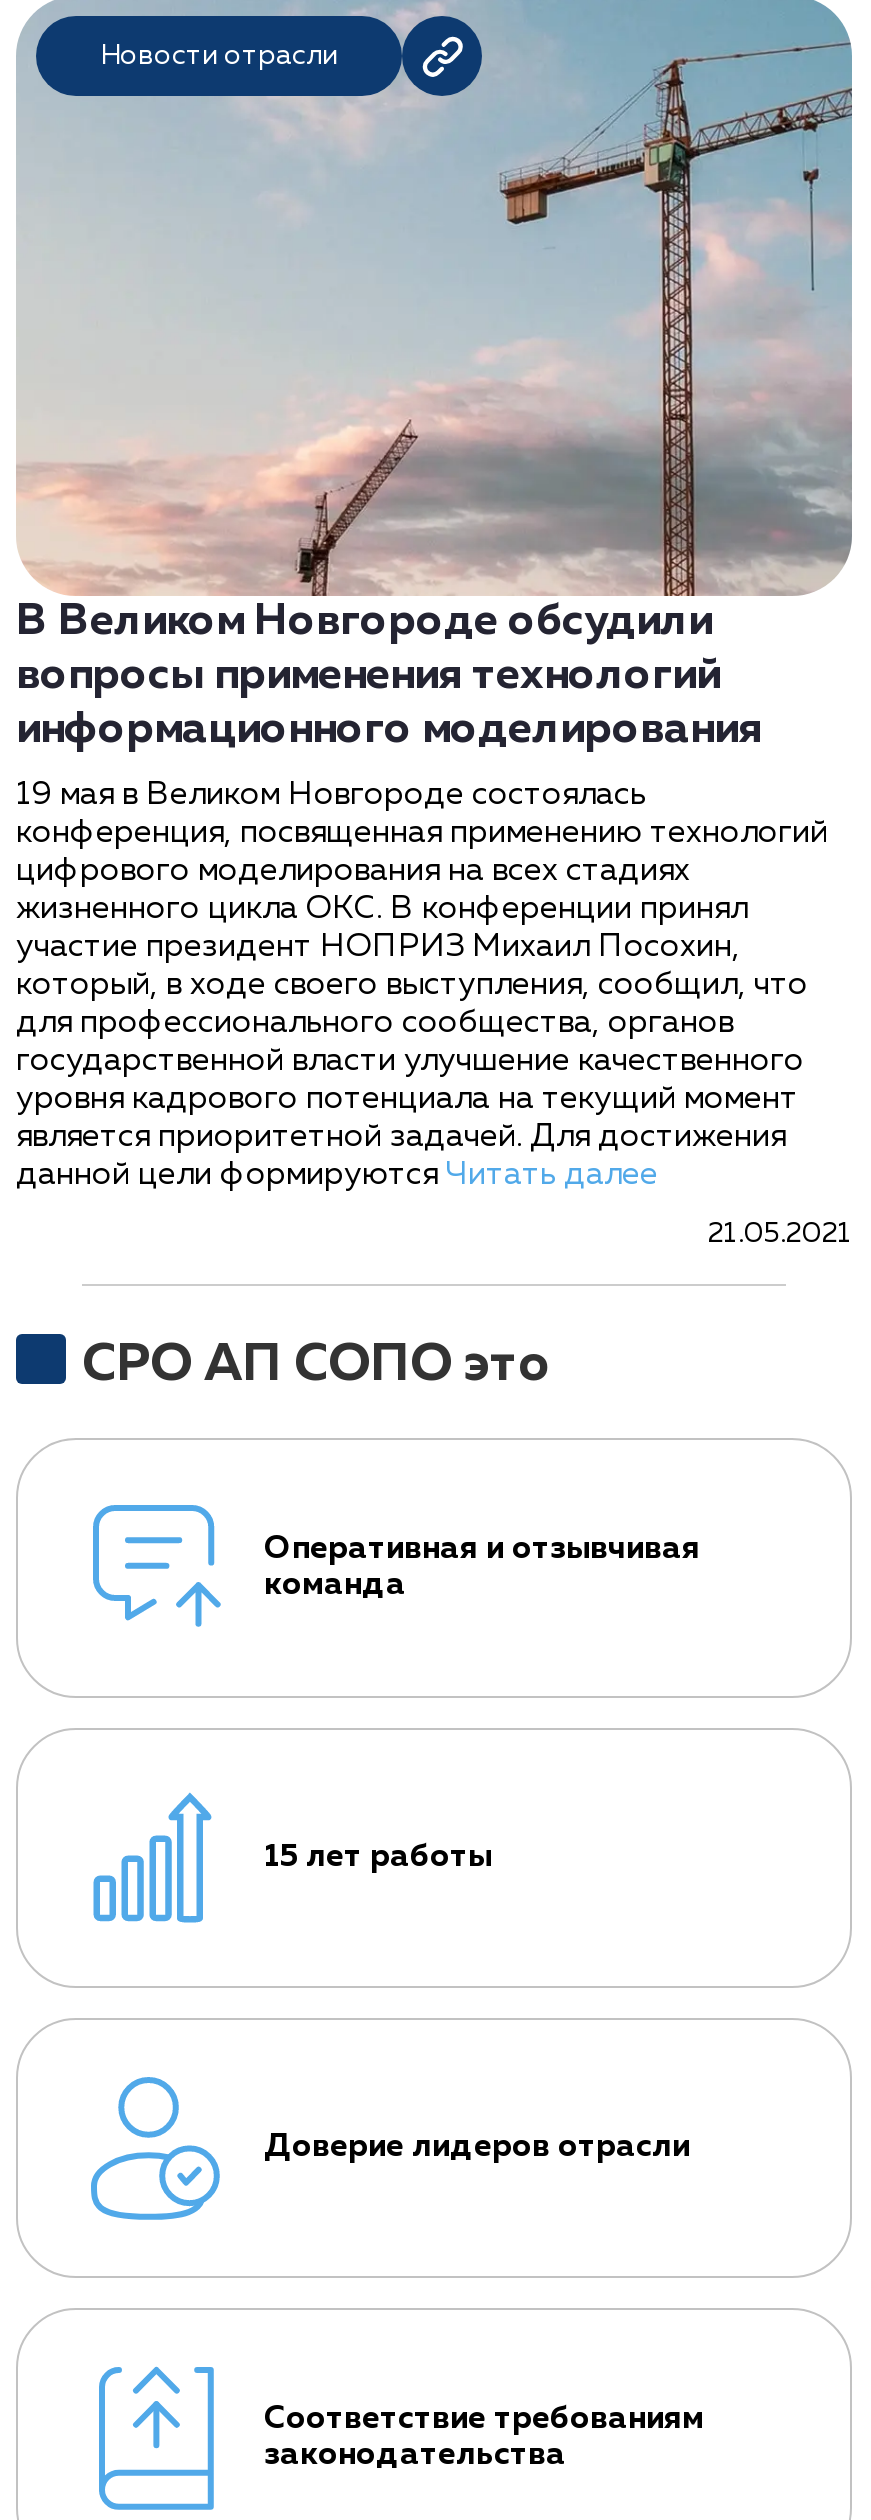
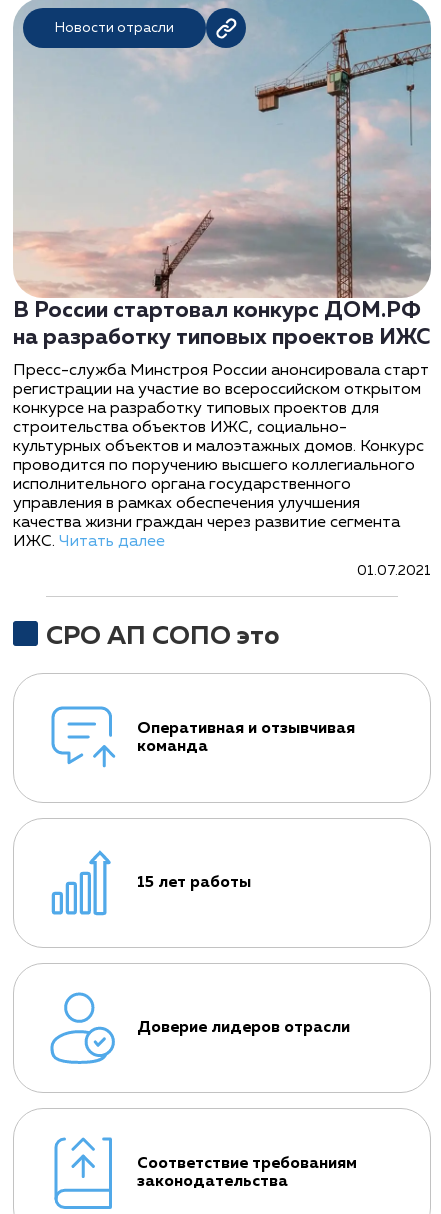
[16,600,762,752] В Великом Новгороде обсудили | вопросы применения технологий | информационного моделирования -> [13,300,430,349] В России стартовал конкурс ДОМ.РФ | на разработку типовых проектов ИЖС
[16,780,828,1192] 19 мая в Великом Новгороде состоялась | конференция, посвященная применению технологий | цифрового моделирования на всех стадиях | жизненного цикла ОКС. В конференции принял | участие президент НОПРИЗ Михаил Посохин, | который, в ходе своего выступления, сообщил, что | для профессионального сообщества, органов | государственной власти улучшение качественного | уровня кадрового потенциала на текущий момент | является приоритетной задачей. Для достижения | данной цели формируются Читать далее -> [13,363,429,550] Пресс-служба Минстроя России анонсировала старт | регистрации на участие во всероссийском открытом | конкурсе на разработку типовых проектов для | строительства объектов ИЖС, социально- | культурных объектов и малоэтажных домов. Конкурс | проводится по поручению высшего коллегиального | исполнительного органа государственного | управления в рамках обеспечения улучшения | качества жизни граждан через развитие сегмента | ИЖС. Читать далее
[708,1220,852,1248] 21.05.2021 -> [357,564,431,578] 01.07.2021

